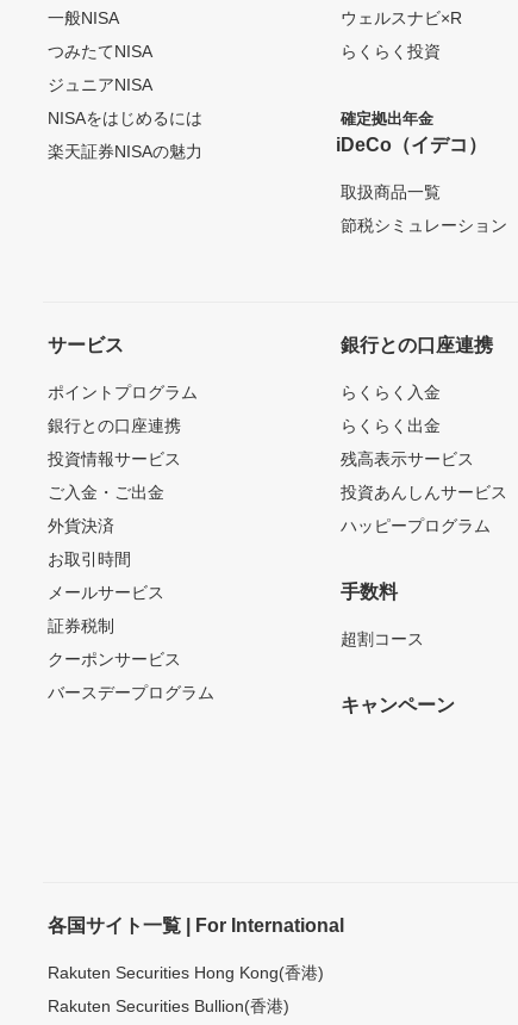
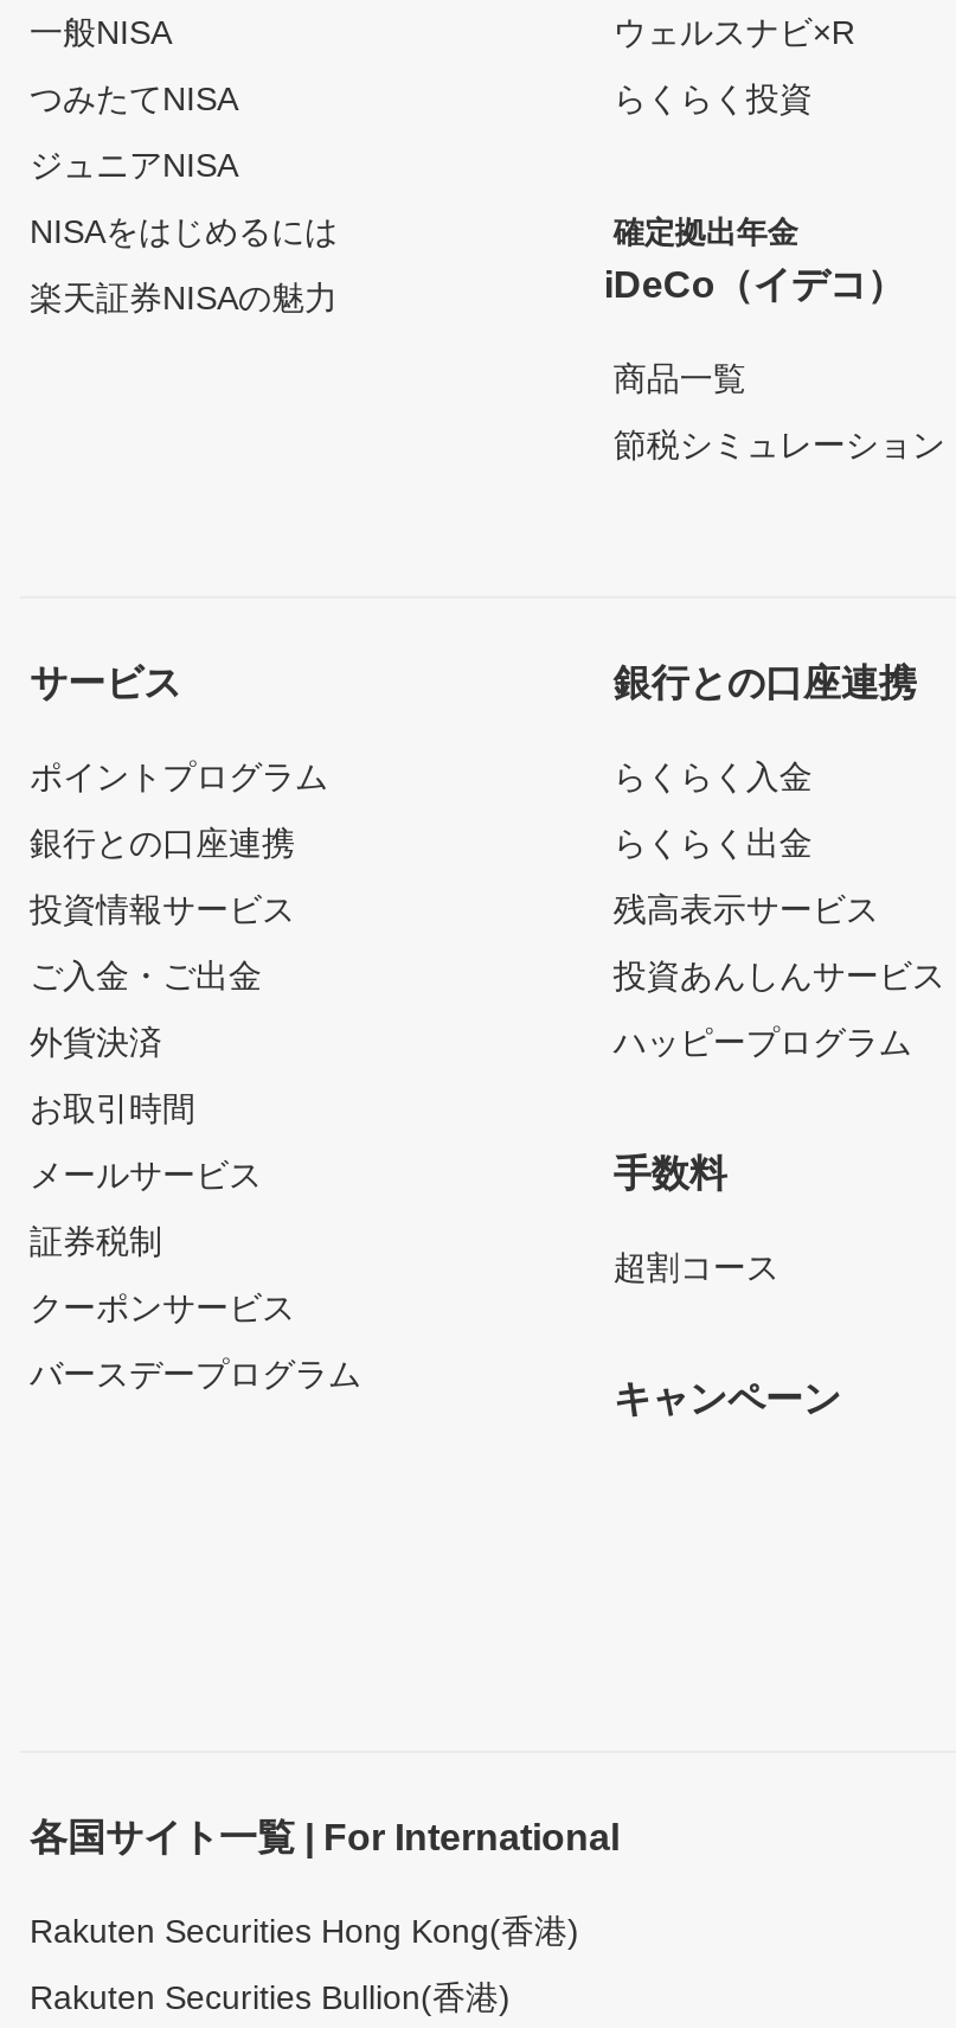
[341,182,441,201] 取扱商品一覧 -> [613,358,746,396] 商品一覧

